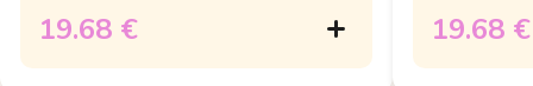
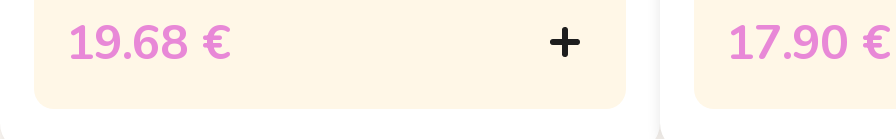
[432,10,531,48] 19.68 € -> [726,10,892,74] 17.90 €

